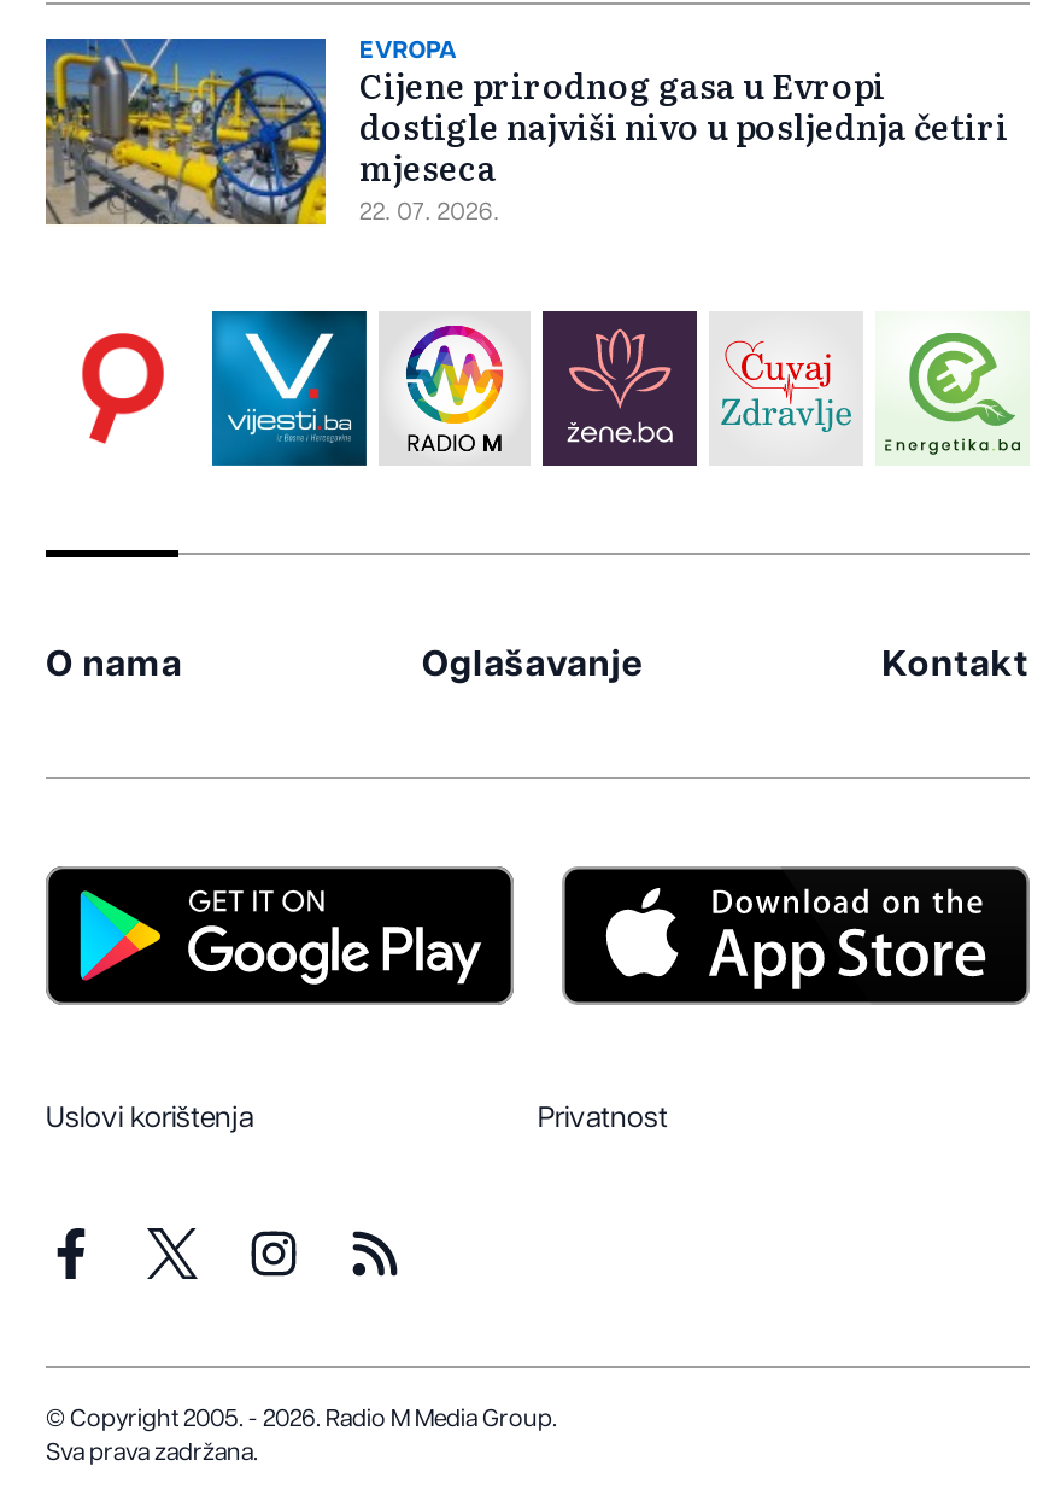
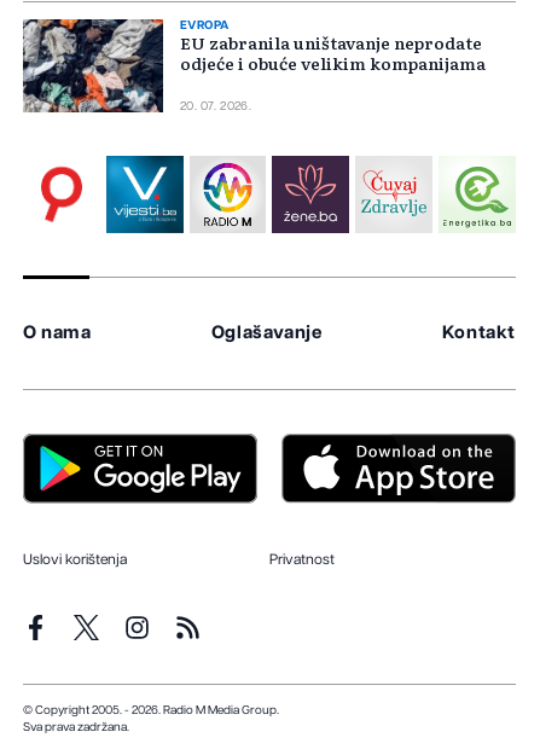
[46,36,1008,227] [image] | Cijene prirodnog gasa u Evropi | dostigle najviši nivo u posljednja četiri | mjeseca | 22. 07. 2026. -> [22,18,486,114] [image] | EU zabranila uništavanje neprodate | odjeće i obuće velikim kompanijama | 20. 07. 2026.

